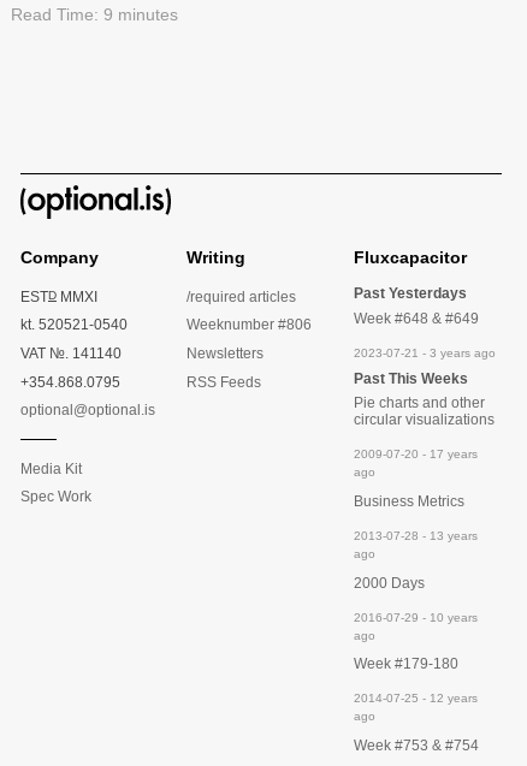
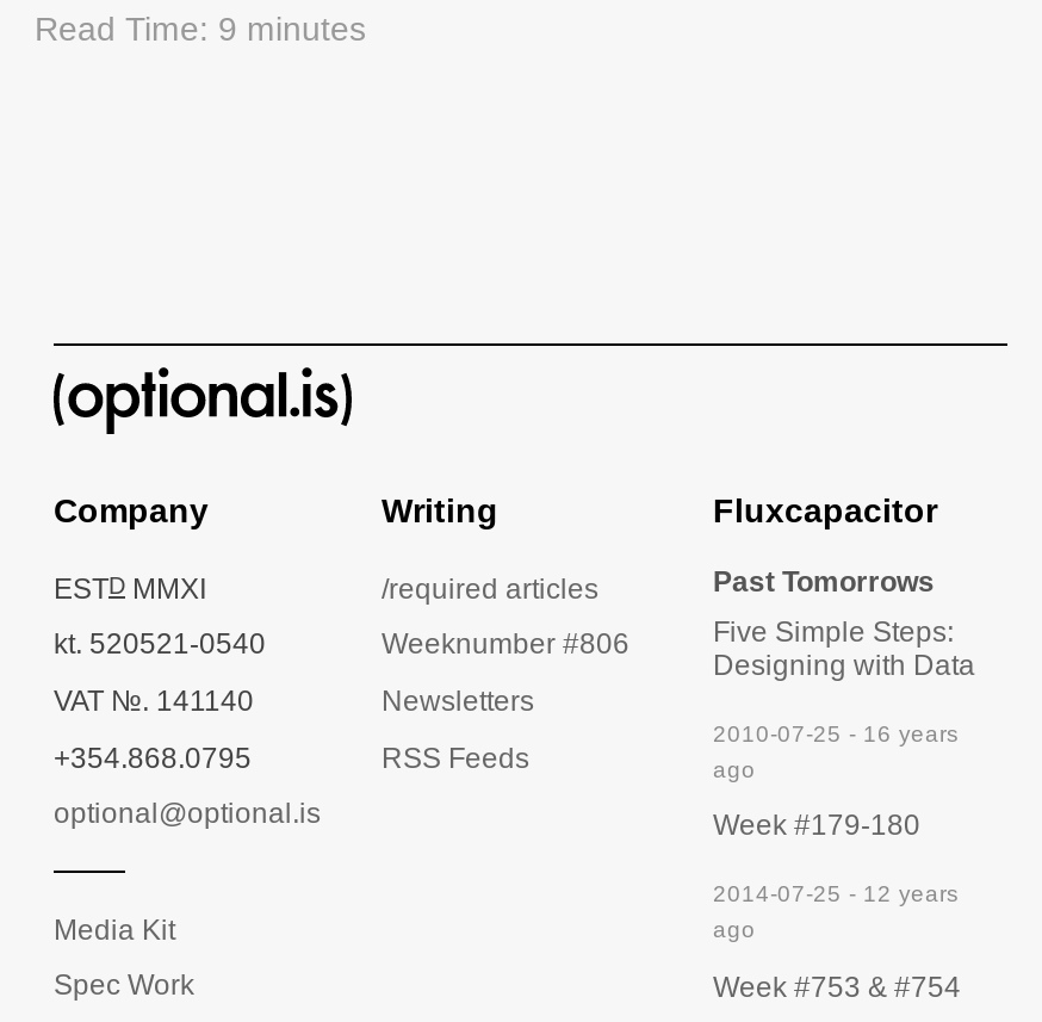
[353,285,495,624] Past Yesterdays | Week #648 & #649 | 2023-07-21 - 3 years ago | Past This Weeks | Pie charts and other | circular visualizations | 2009-07-20 - 17 years | ago | Business Metrics | 2013-07-28 - 13 years | ago | 2000 Days | 2016-07-29 - 10 years -> [713,565,975,746] Past Tomorrows | Five Simple Steps: | Designing with Data | 2010-07-25 - 16 years

